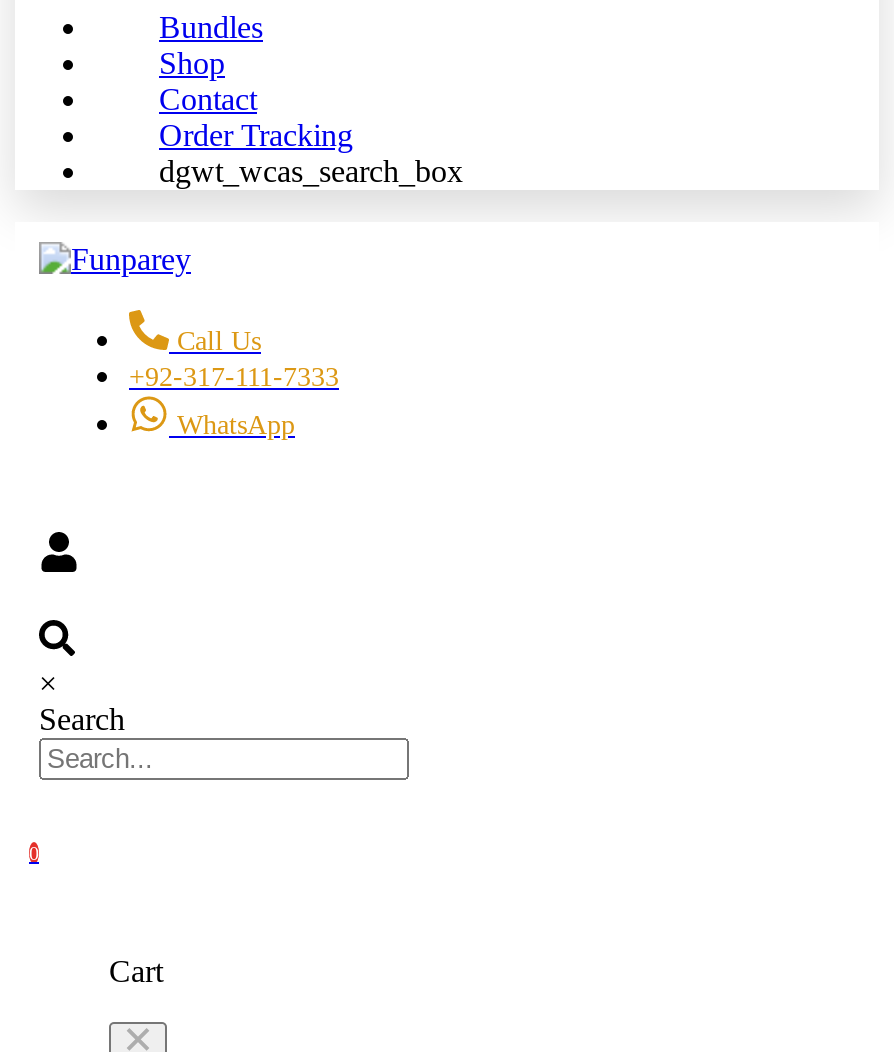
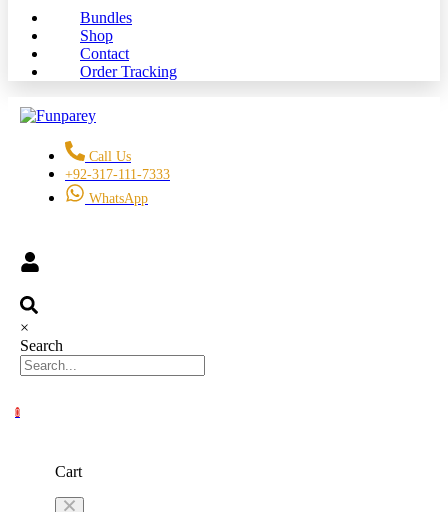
[159,155,463,189] dgwt_wcas_search_box -> none

